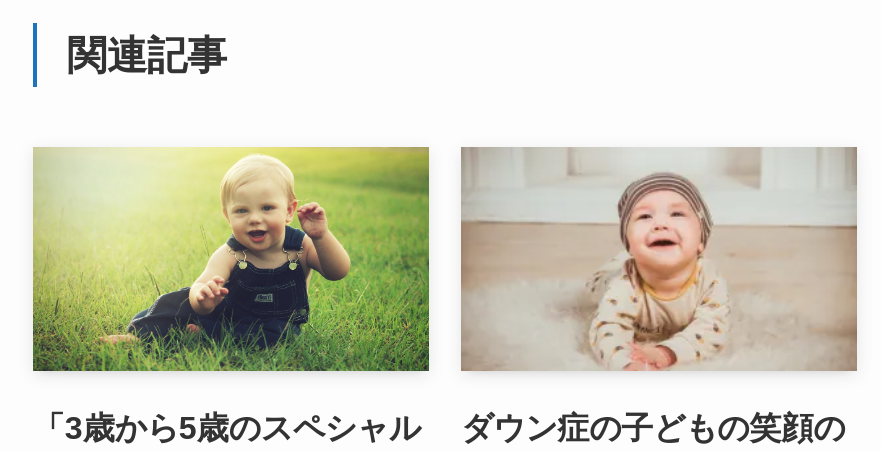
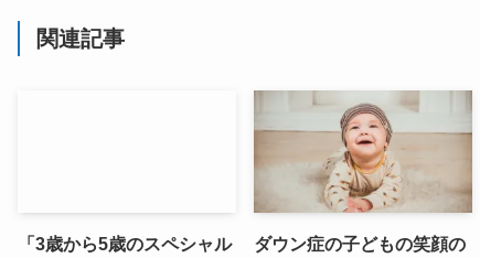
[31,144,431,374] [image] -> none

